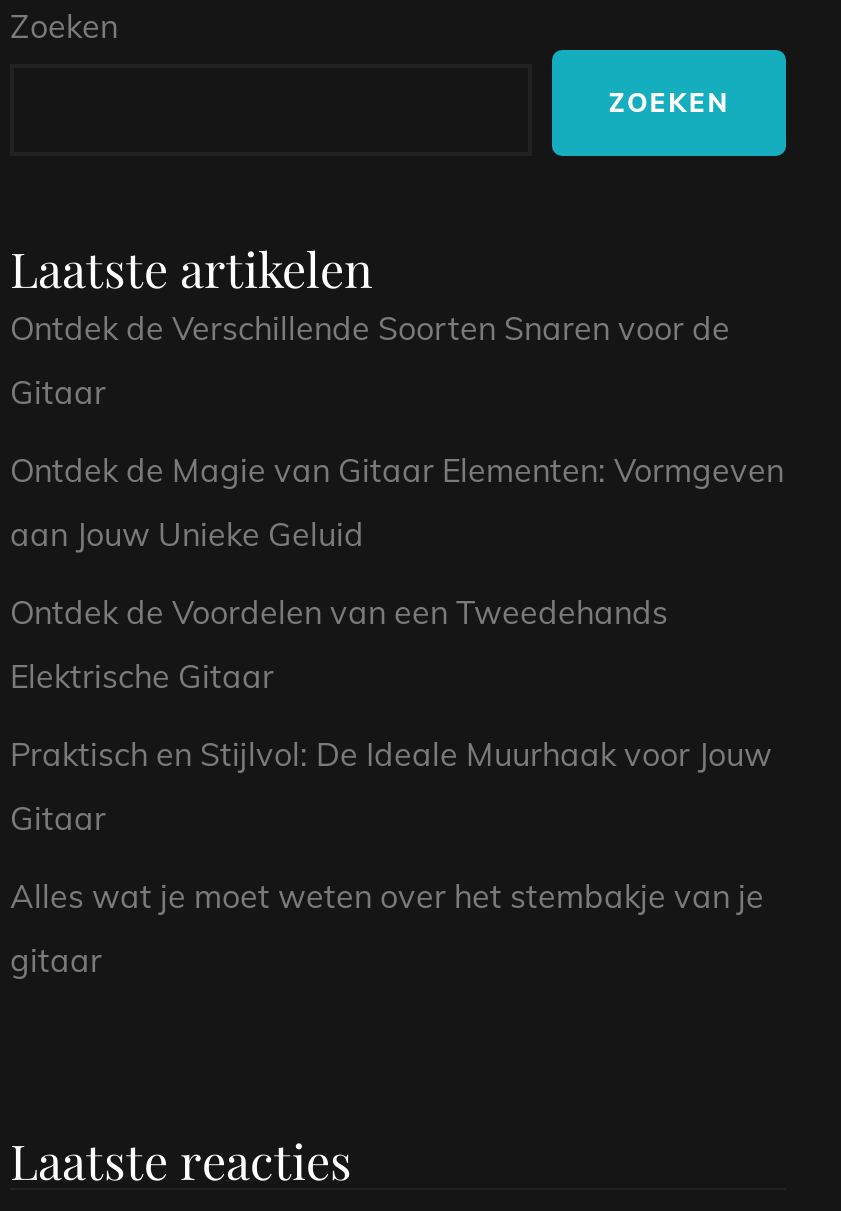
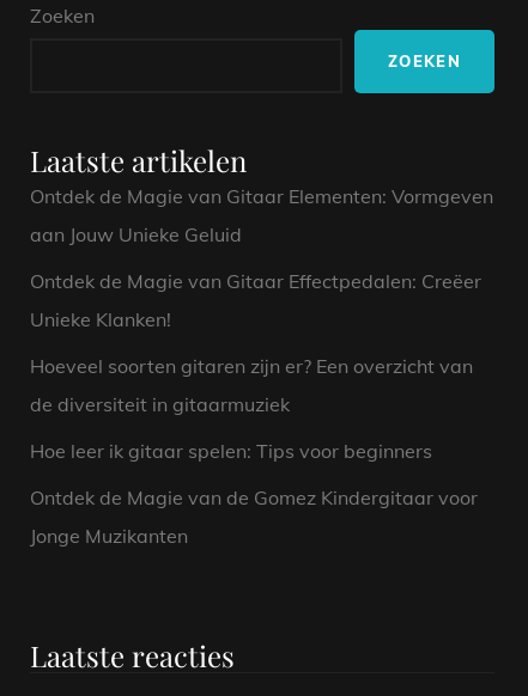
[10,308,730,412] Ontdek de Verschillende Soorten Snaren voor de | Gitaar -> none
moved [10,450,784,554] -> [30,184,493,246]: Ontdek de Magie van Gitaar Elementen: Vormgeven | aan Jouw Unieke Geluid
[10,592,772,980] Ontdek de Voordelen van een Tweedehands | Elektrische Gitaar | Praktisch en Stijlvol: De Ideale Muurhaak voor Jouw | Gitaar | Alles wat je moet weten over het stembakje van je | gitaar -> [30,269,481,548] Ontdek de Magie van Gitaar Effectpedalen: Creëer | Unieke Klanken! | Hoeveel soorten gitaren zijn er? Een overzicht van | de diversiteit in gitaarmuziek | Hoe leer ik gitaar spelen: Tips voor beginners | Ontdek de Magie van de Gomez Kindergitaar voor | Jonge Muzikanten

